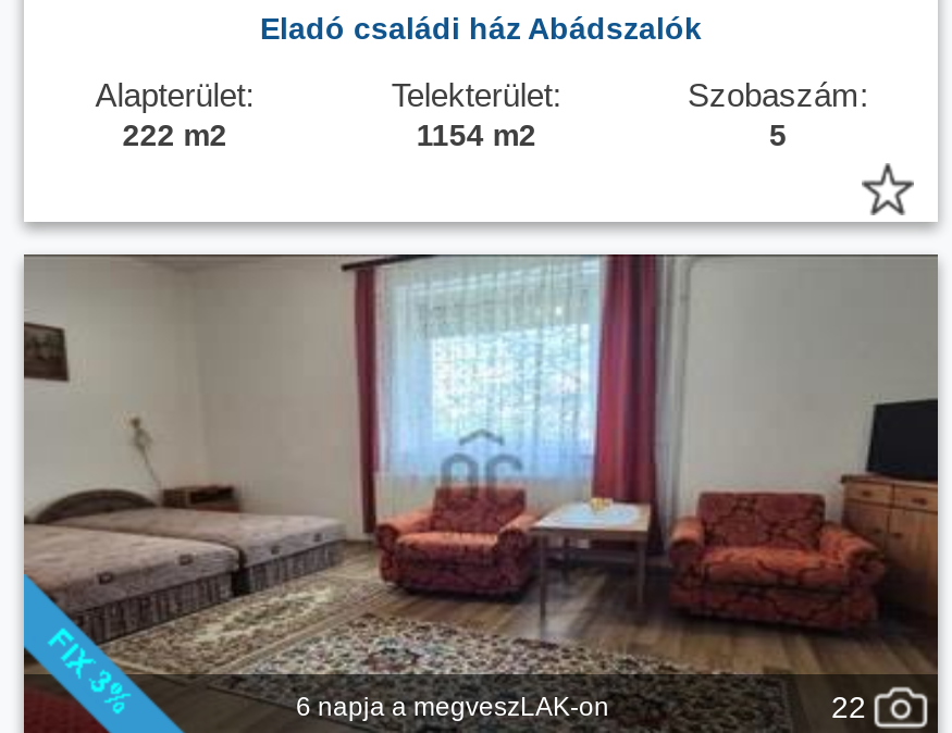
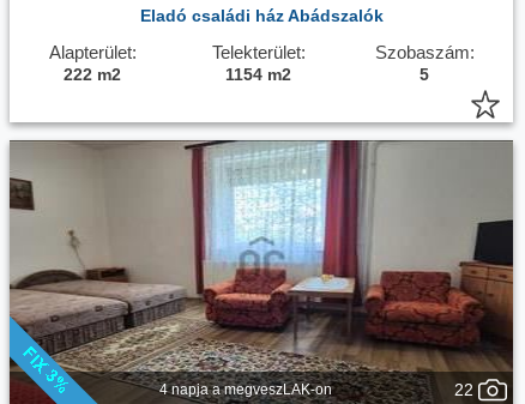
[296,692,609,723] 6 napja a megveszLAK-on -> [159,381,332,398] 4 napja a megveszLAK-on

